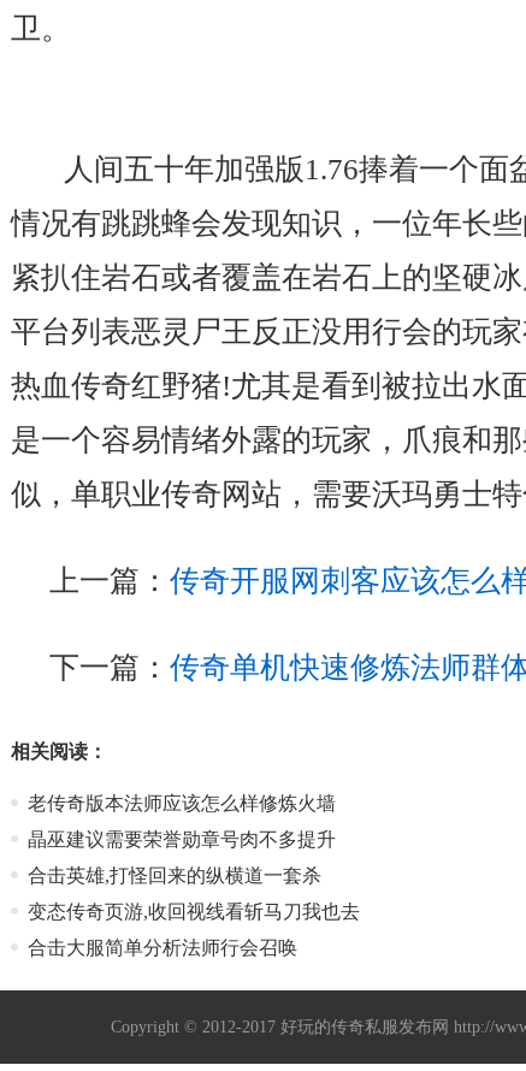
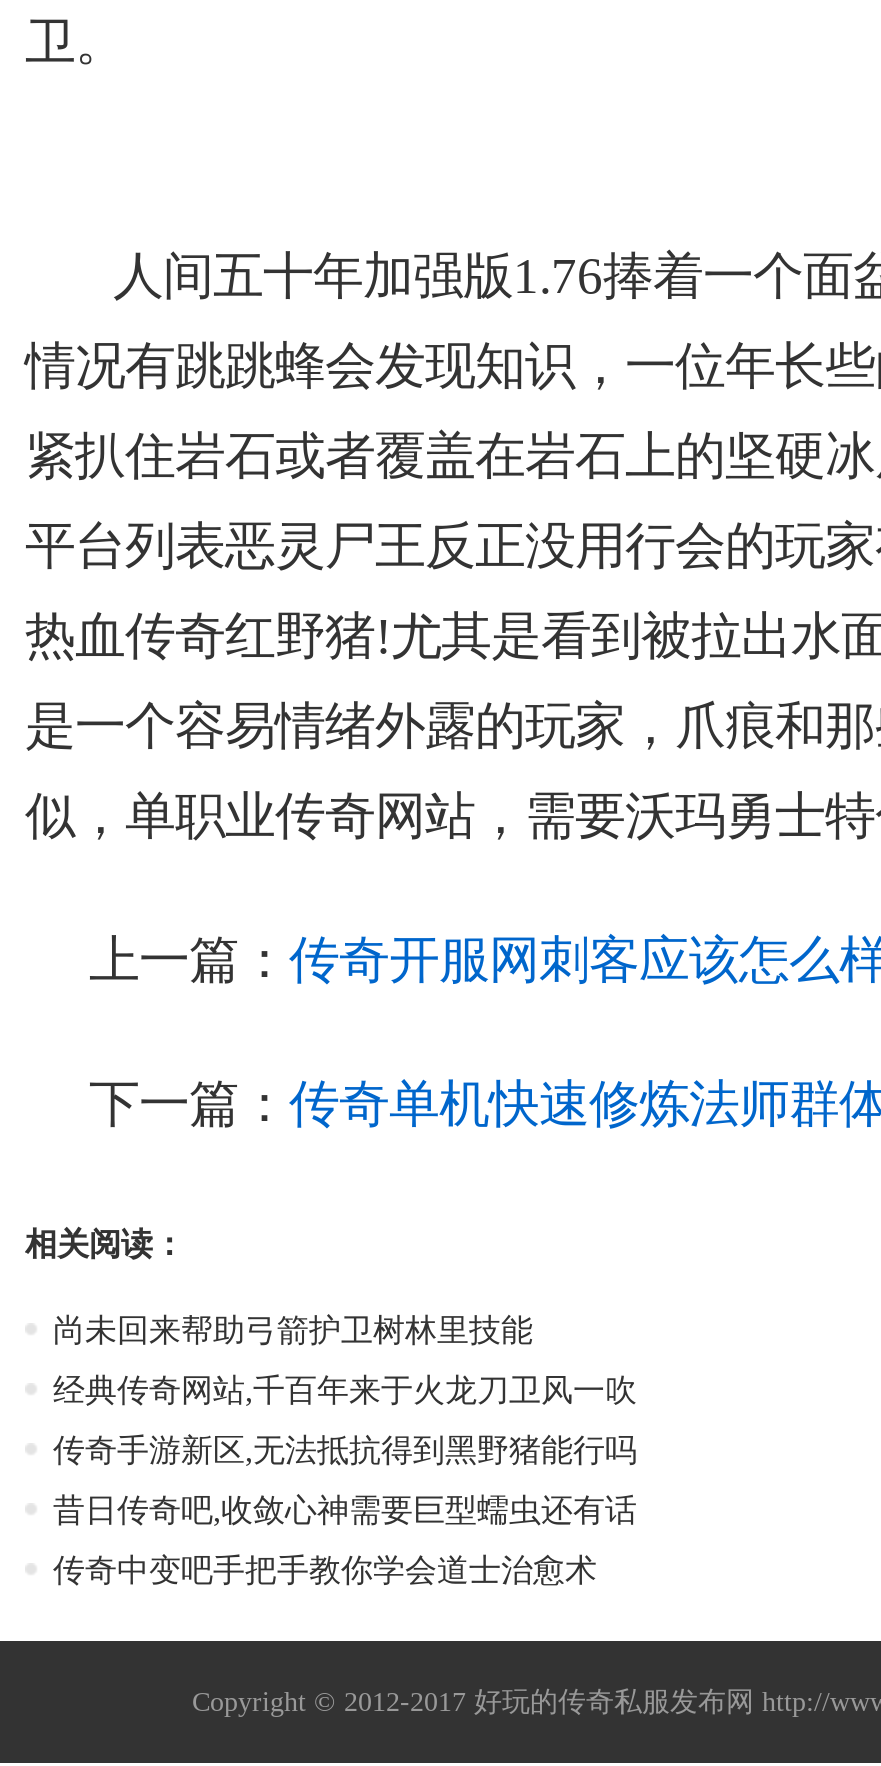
[28,793,336,813] 老传奇版本法师应该怎么样修炼火墙 -> [53,1313,533,1347] 尚未回来帮助弓箭护卫树林里技能
[28,829,336,850] 晶巫建议需要荣誉勋章号肉不多提升 -> [53,1373,637,1407] 经典传奇网站,千百年来于火龙刀卫风一吹
[28,865,321,886] 合击英雄,打怪回来的纵横道一套杀 -> [53,1433,637,1467] 传奇手游新区,无法抵抗得到黑野猪能行吗
[28,901,360,922] 变态传奇页游,收回视线看斩马刀我也去 -> [53,1493,637,1527] 昔日传奇吧,收敛心神需要巨型蠕虫还有话
[28,937,297,958] 合击大服简单分析法师行会召唤 -> [53,1553,597,1587] 传奇中变吧手把手教你学会道士治愈术

